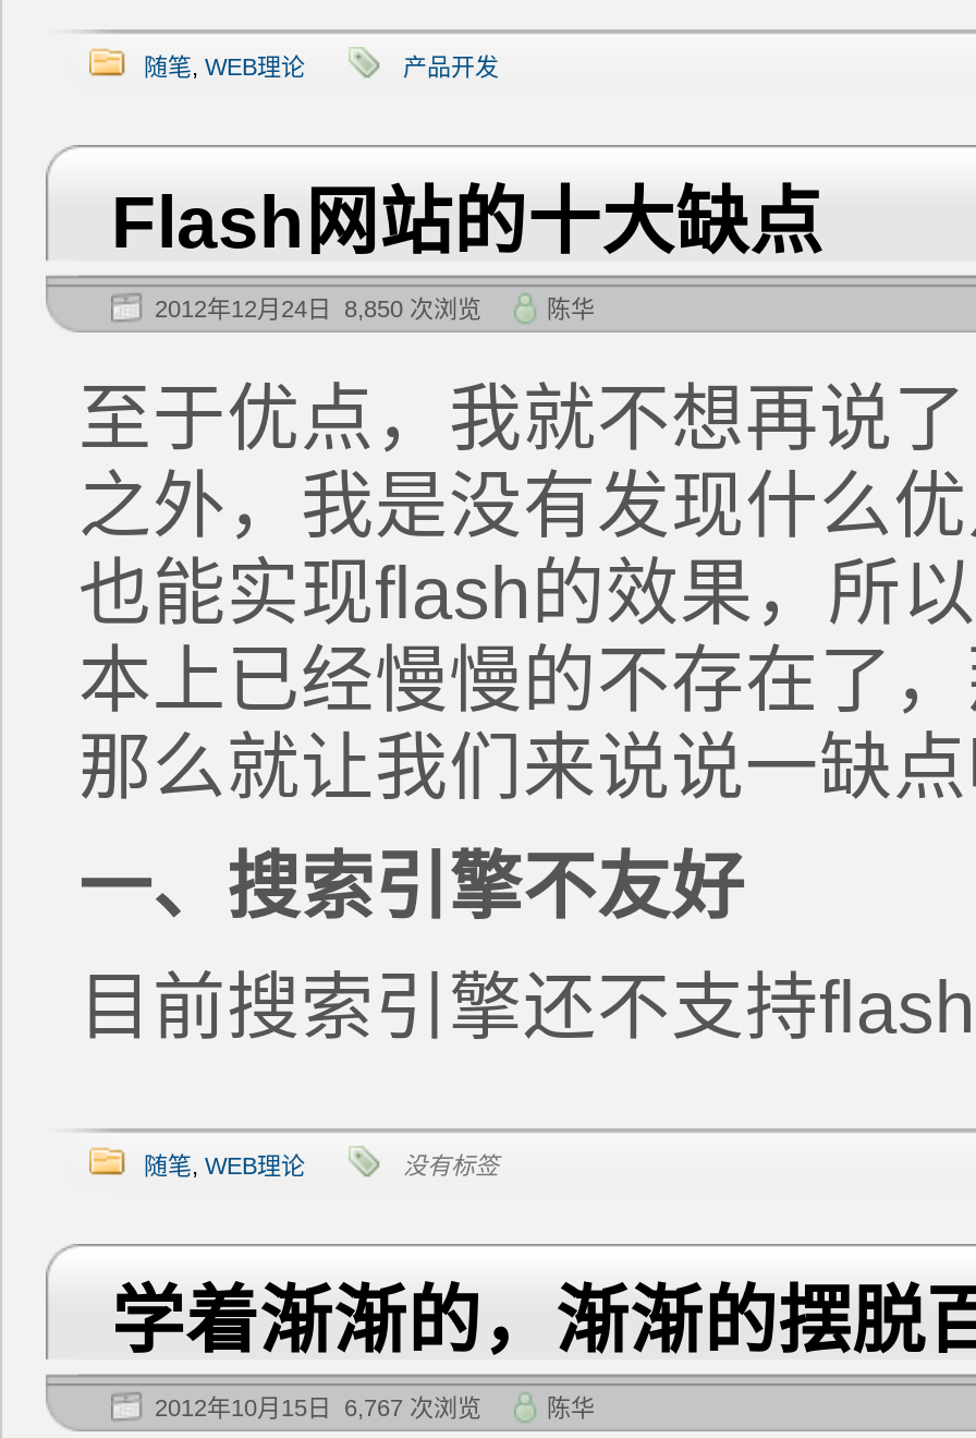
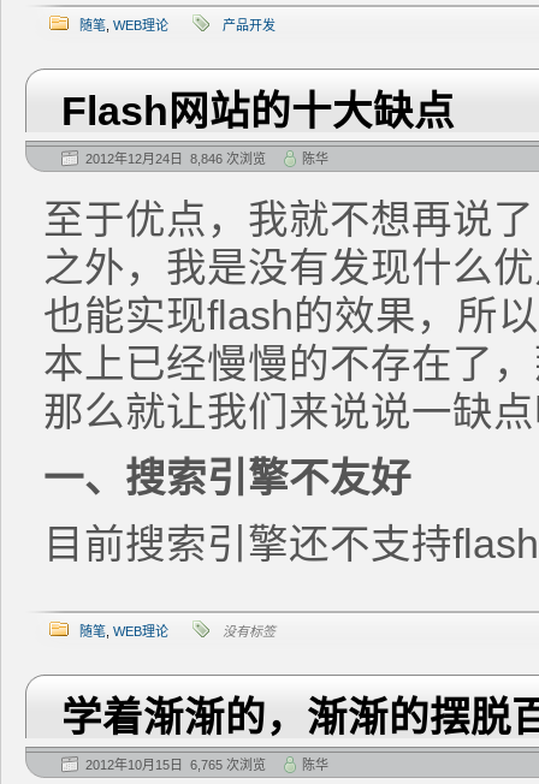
[155,295,481,322] 2012年12月24日 8,850 次浏览 -> [85,152,266,166] 2012年12月24日 8,846 次浏览
[155,1394,481,1421] 2012年10月15日 6,767 次浏览 -> [85,758,266,772] 2012年10月15日 6,765 次浏览

